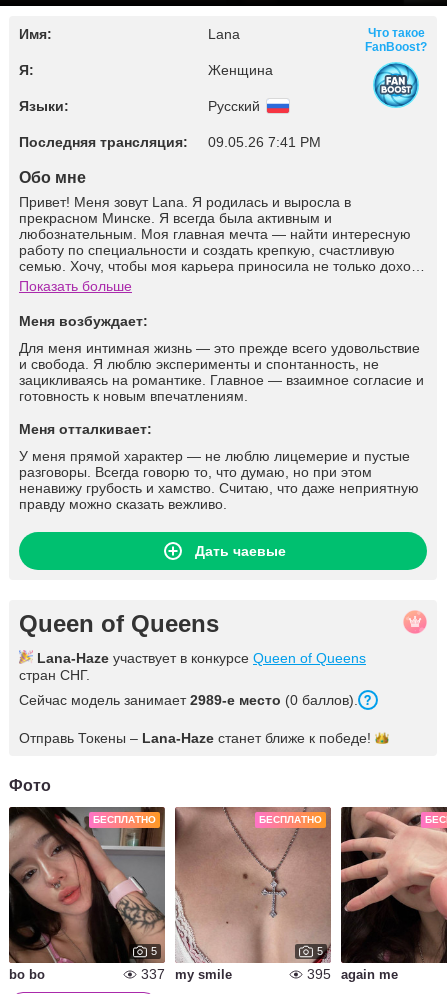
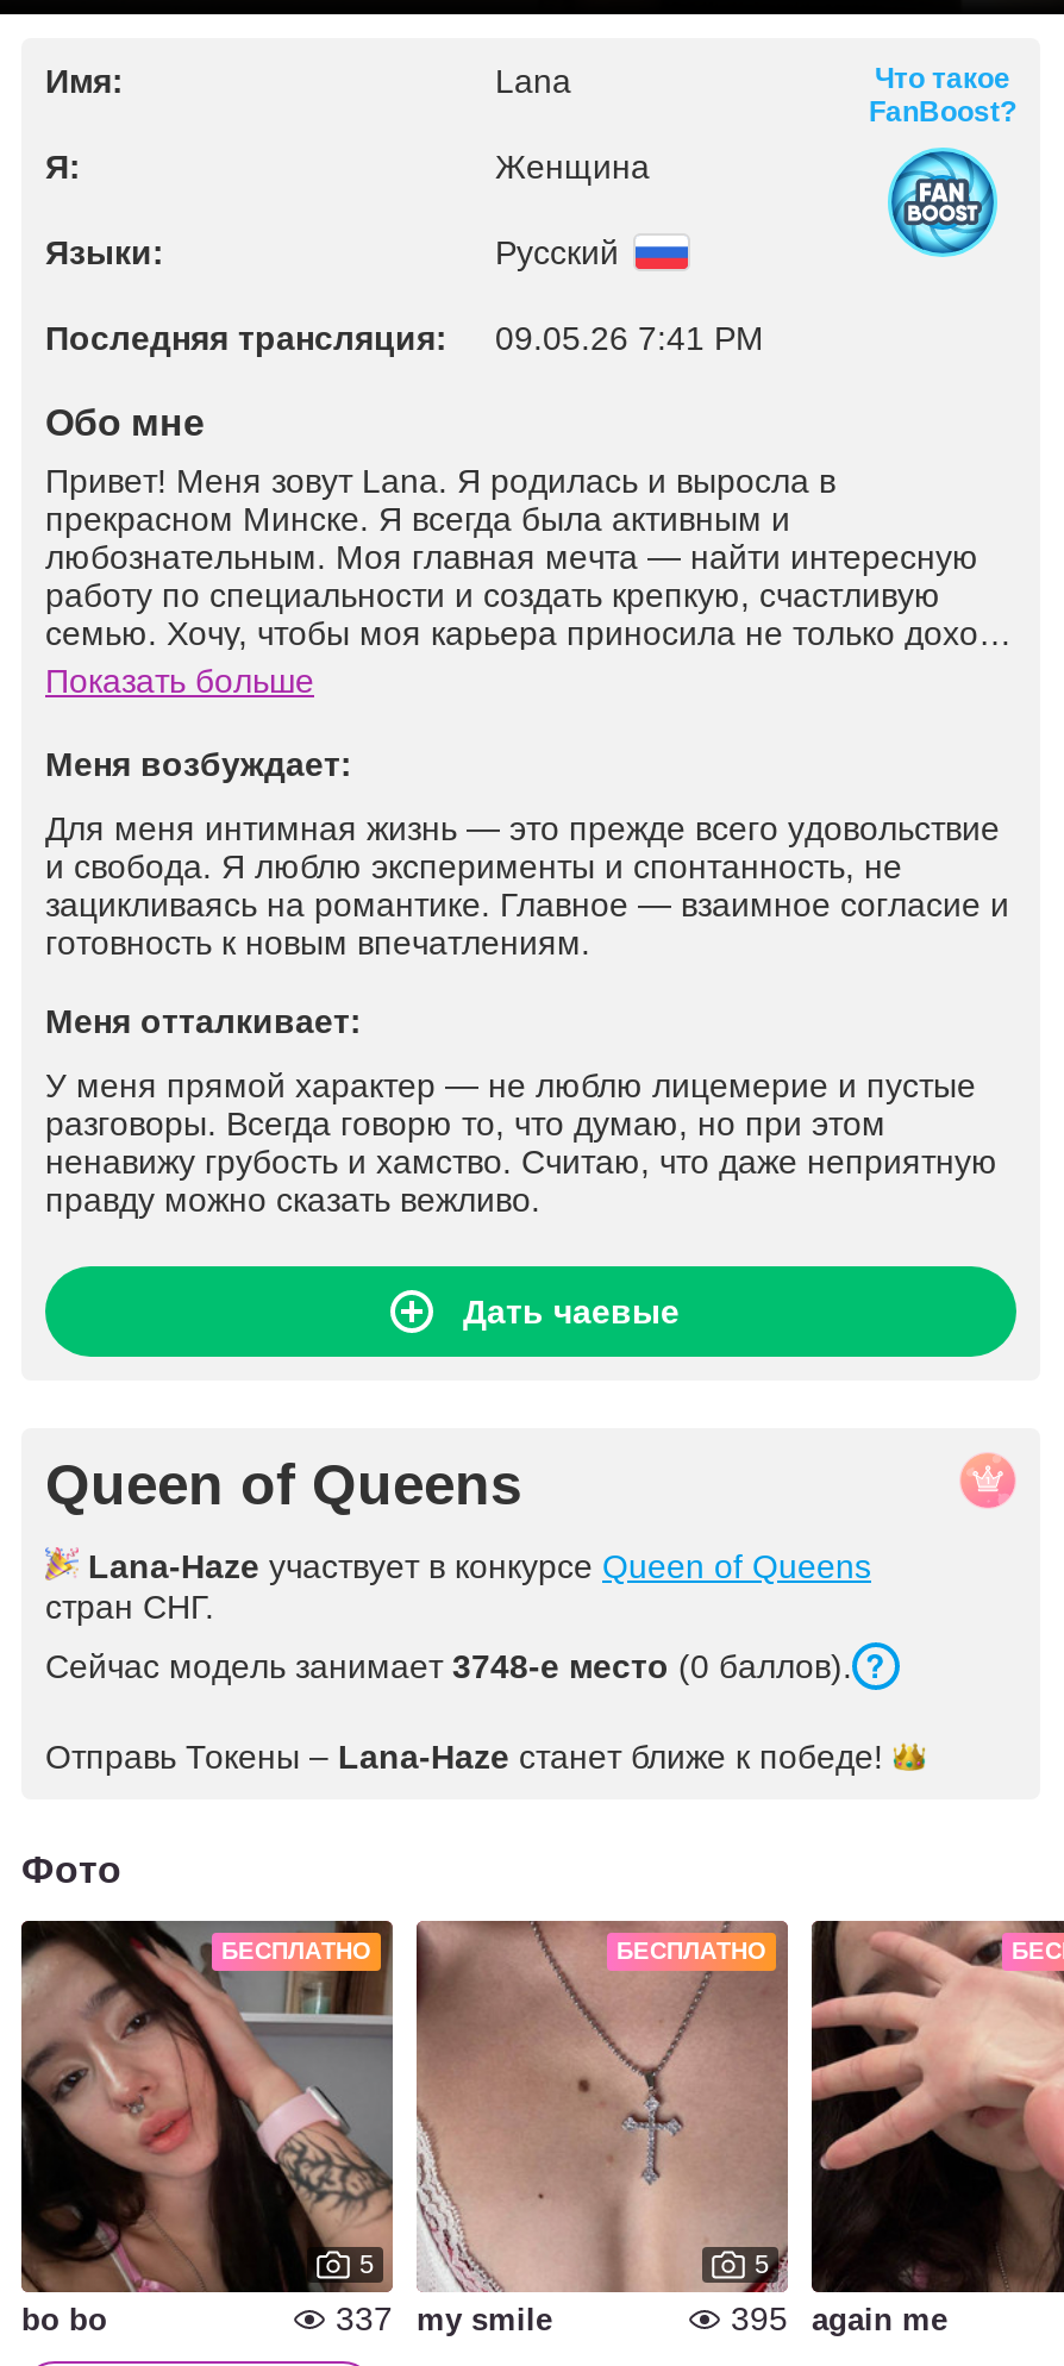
[19,692,358,708] Сейчас модель занимает 2989-е место (0 баллов). -> [45,1647,852,1685] Сейчас модель занимает 3748-е место (0 баллов).

